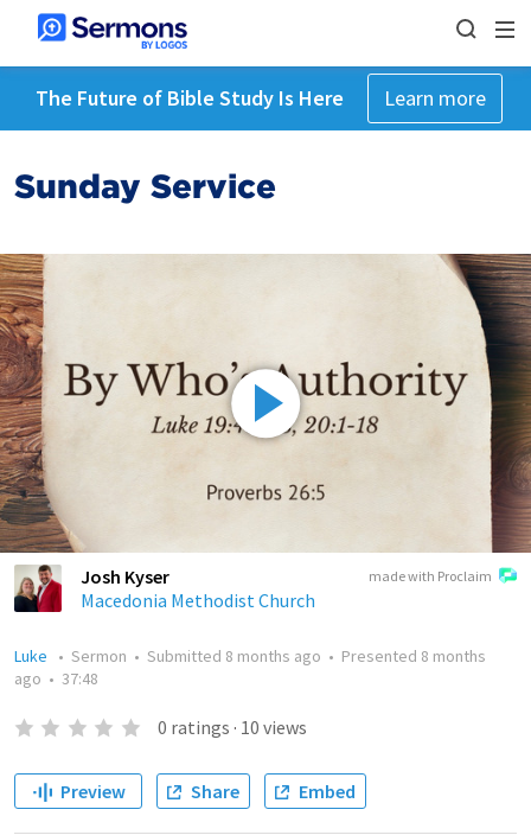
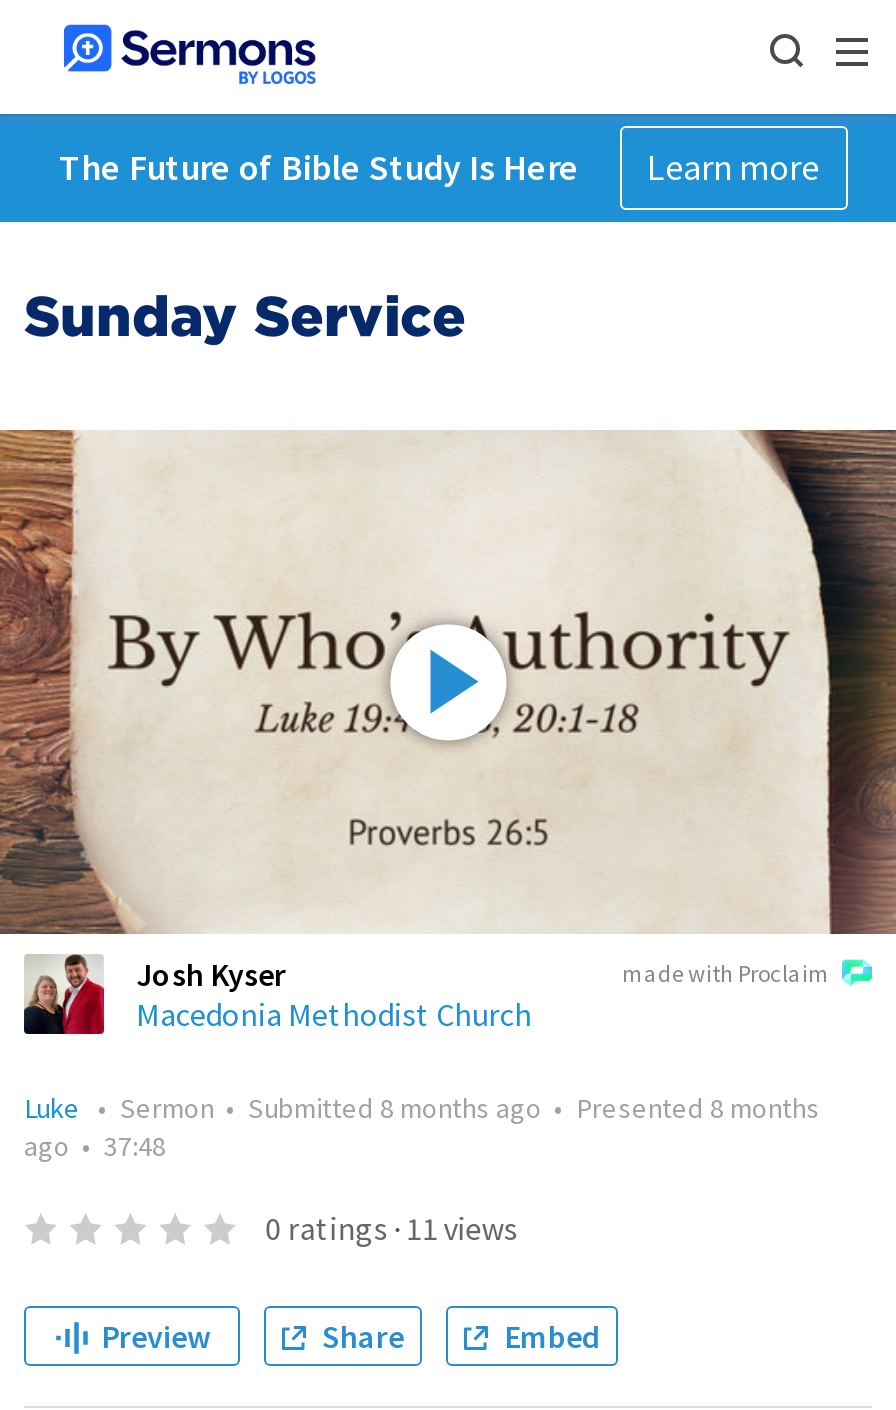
[157,715,307,739] 0 ratings · 10 views -> [265,1208,517,1248] 0 ratings · 11 views

